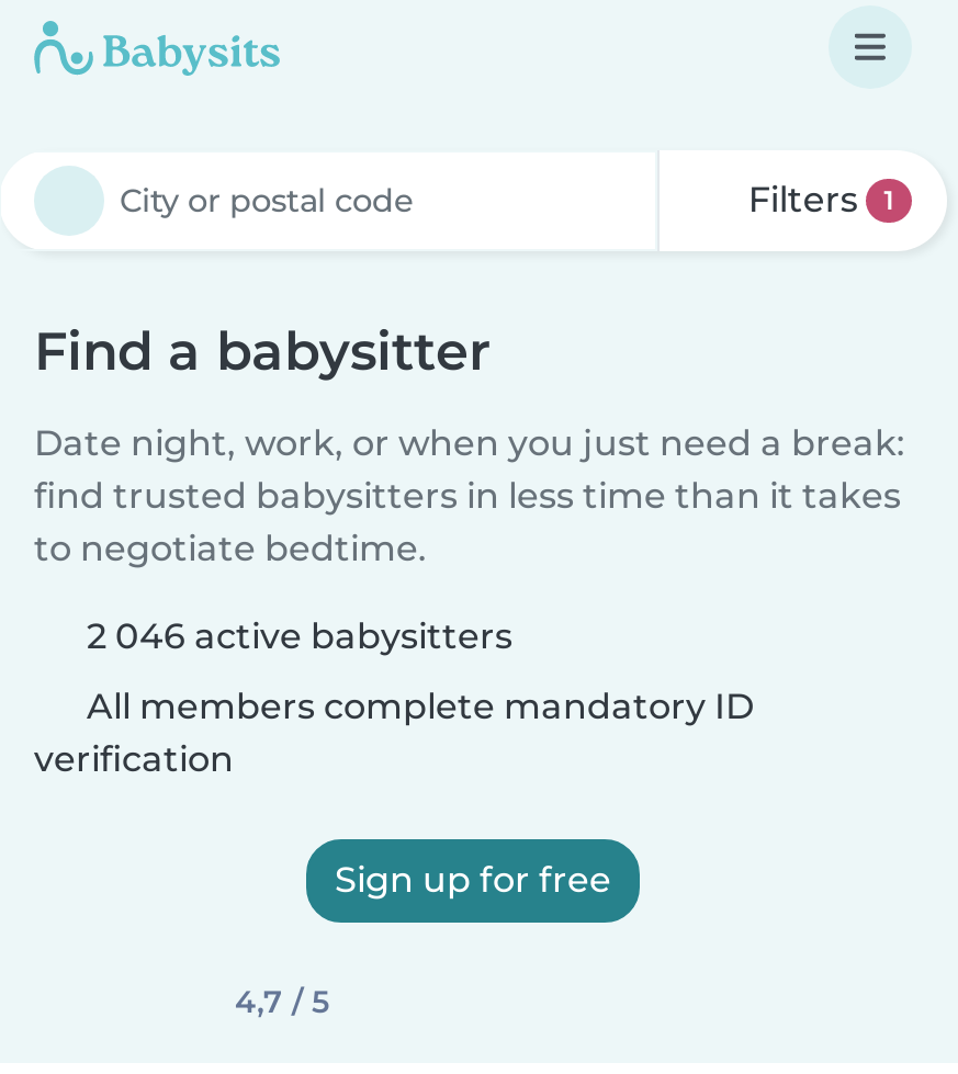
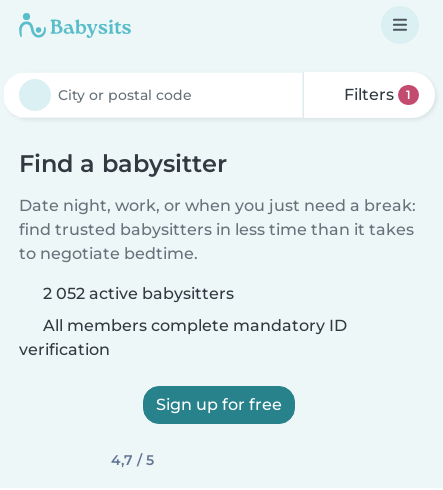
[87,615,512,657] 2 046 active babysitters -> [43,284,234,303] 2 052 active babysitters

